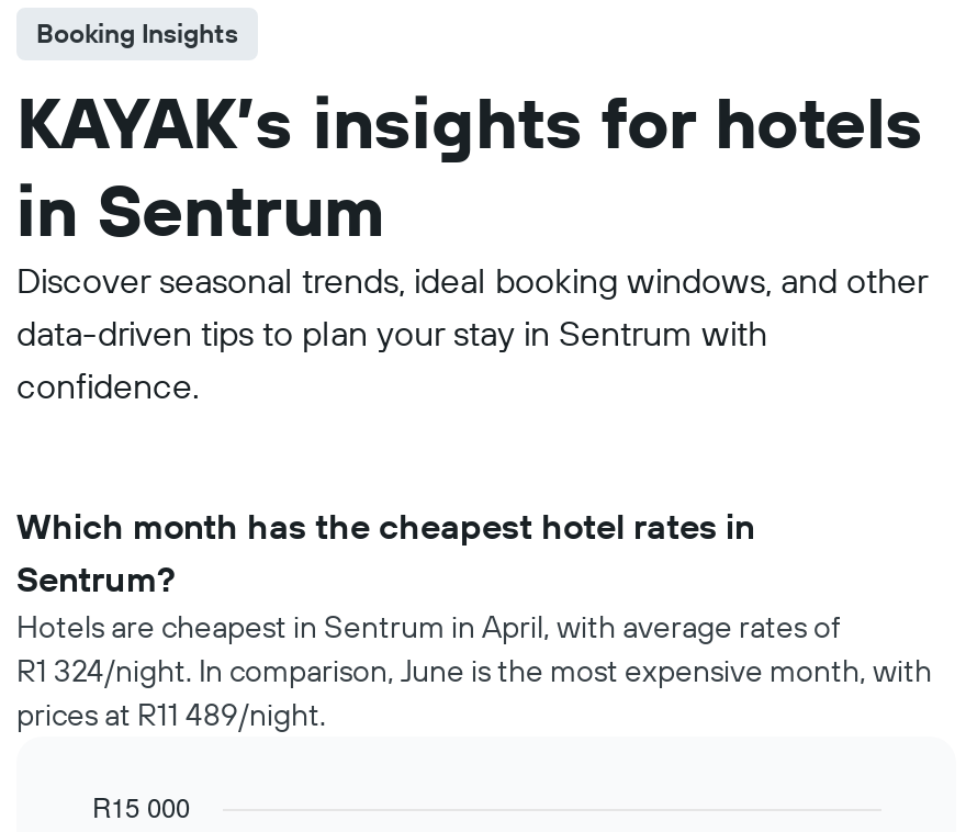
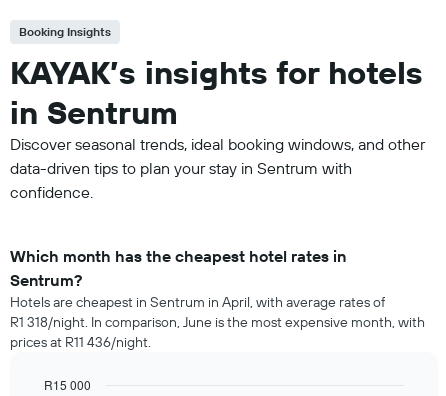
[16,651,932,690] R1 324/night. In comparison, June is the most expensive month, with -> [10,313,425,331] R1 318/night. In comparison, June is the most expensive month, with
[16,695,326,734] prices at R11 489/night. -> [10,333,151,351] prices at R11 436/night.

